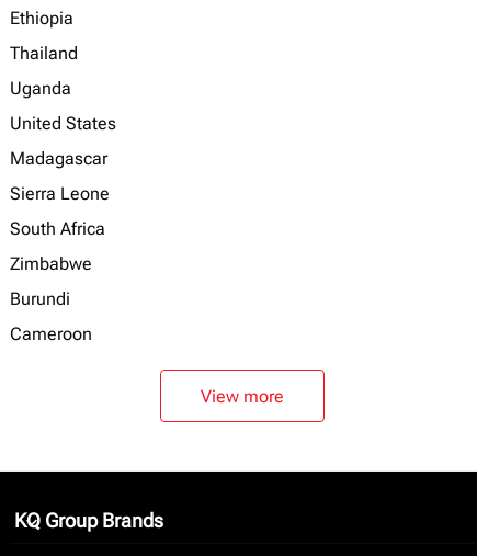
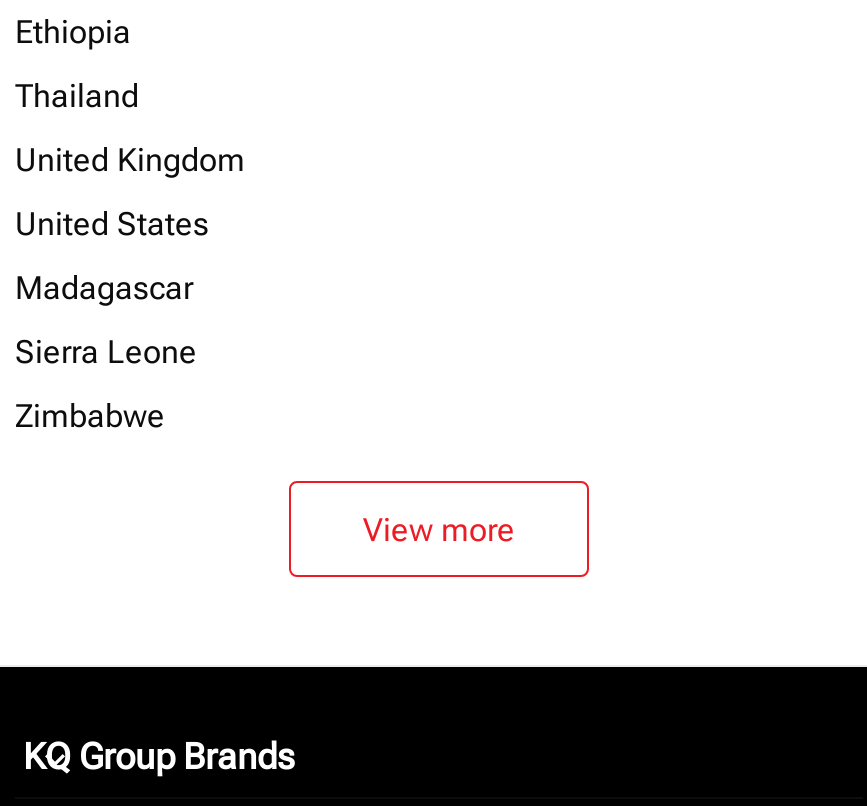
[10,78,71,99] Uganda -> [15,142,245,180] United Kingdom
[10,219,105,239] South Africa -> none
[10,289,92,345] Burundi | Cameroon -> none

